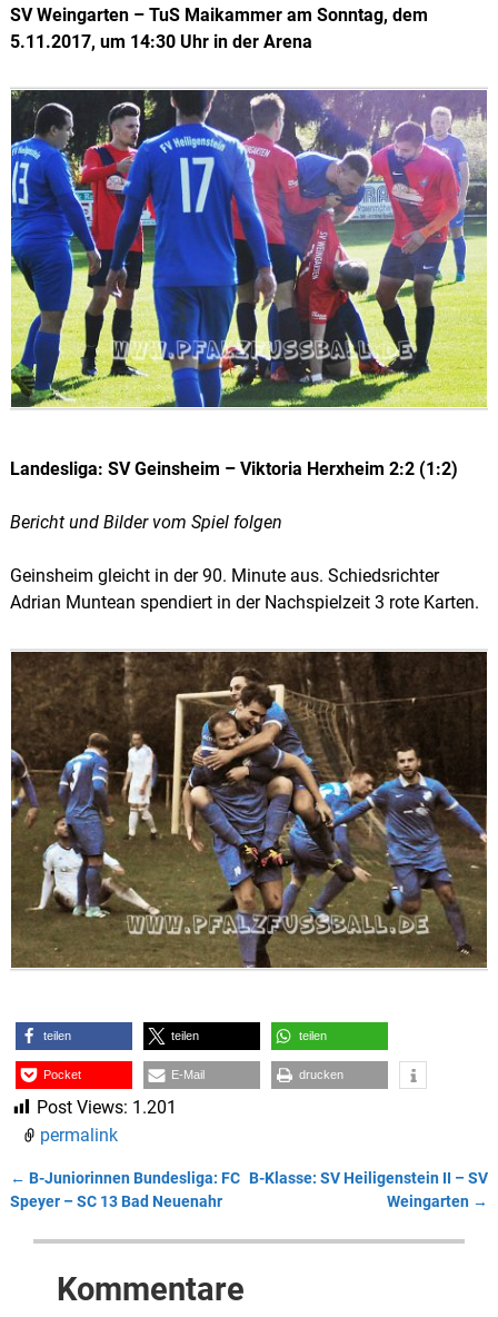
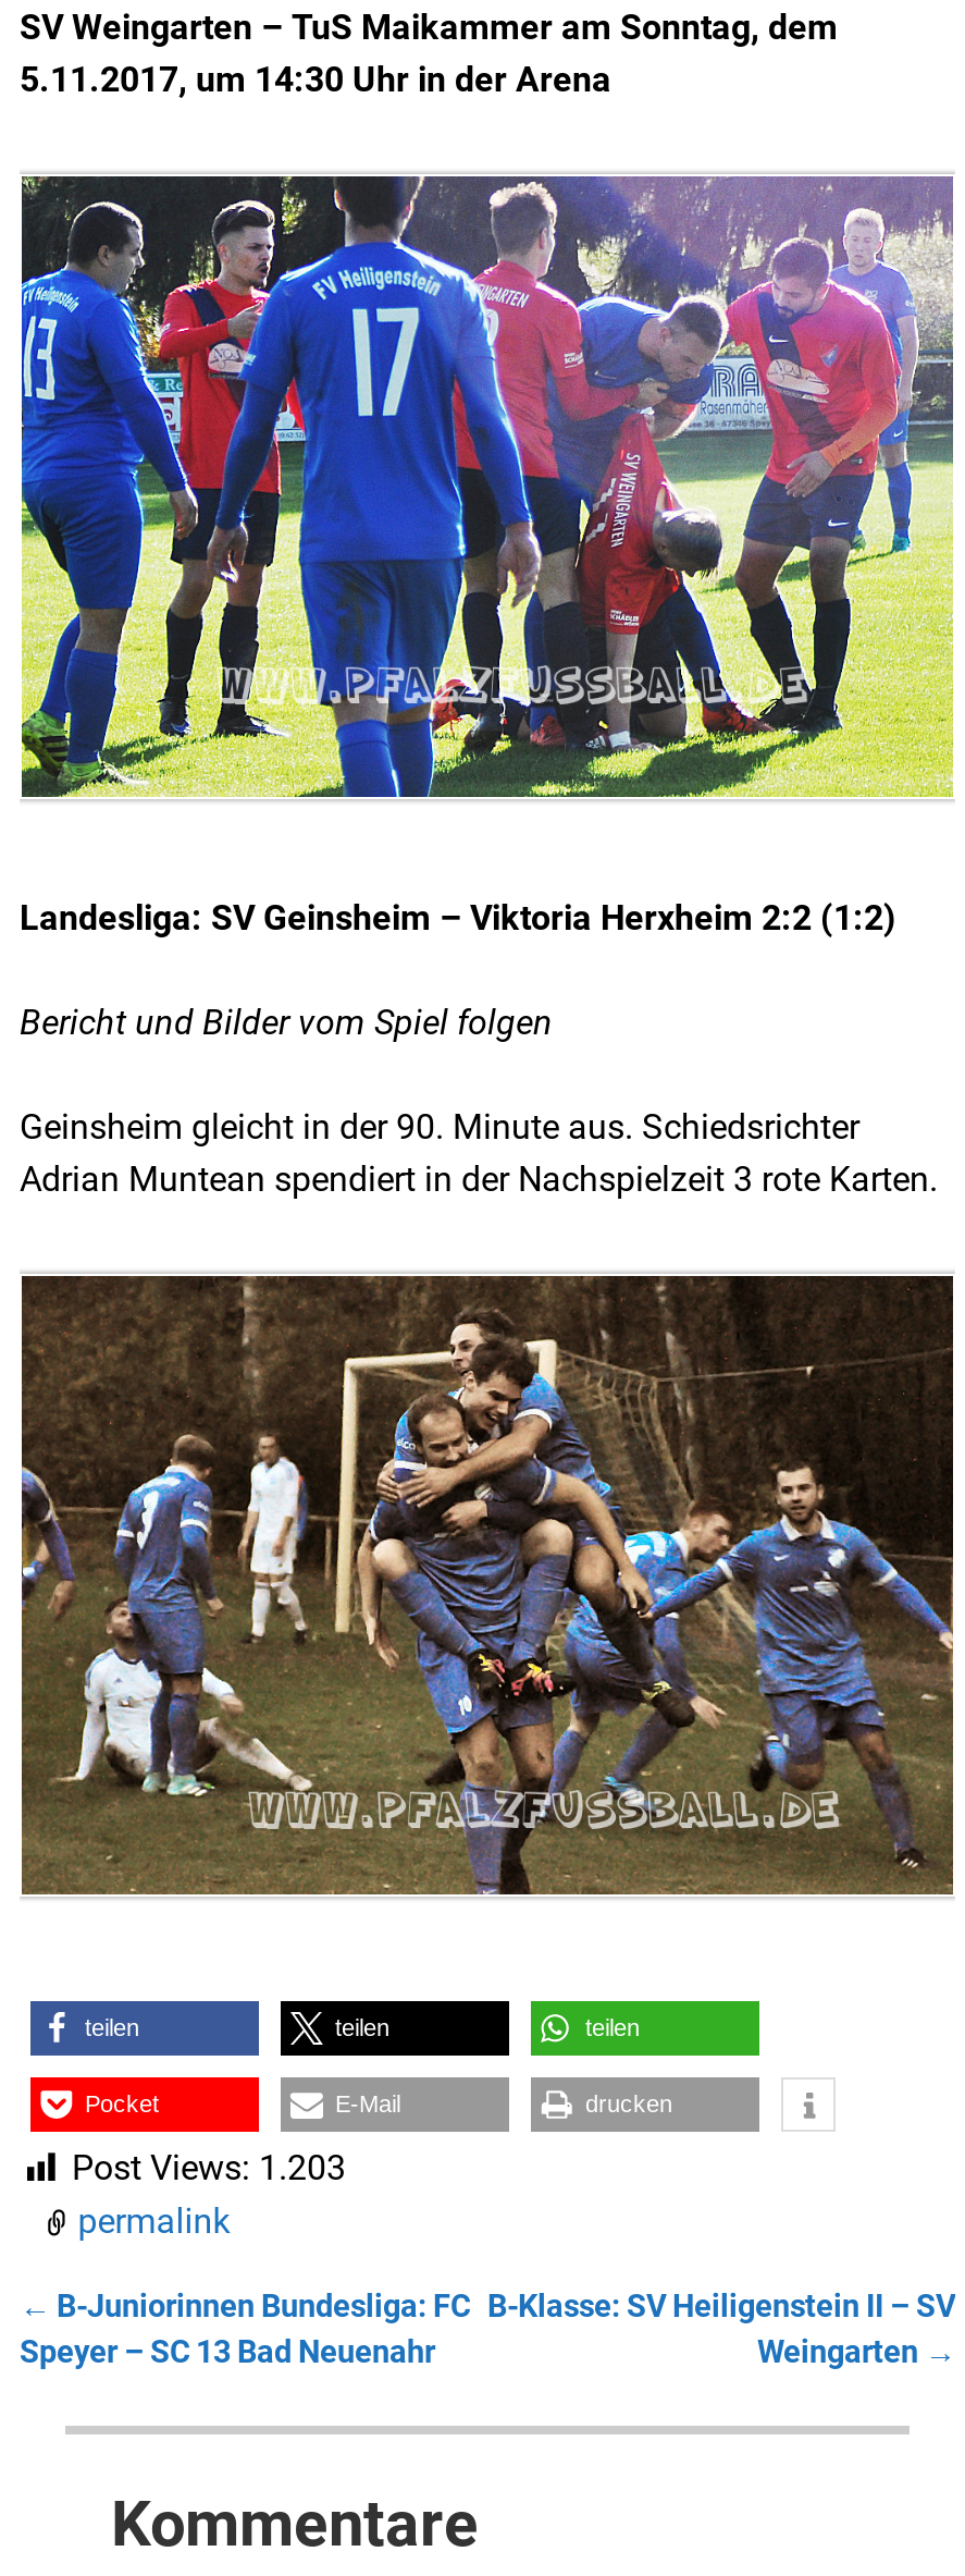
[37,1097,177,1118] Post Views: 1.201 -> [72,2147,346,2189] Post Views: 1.203

